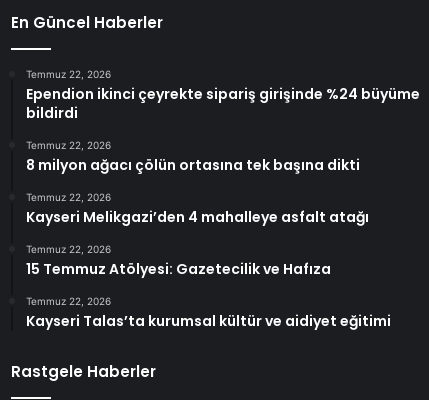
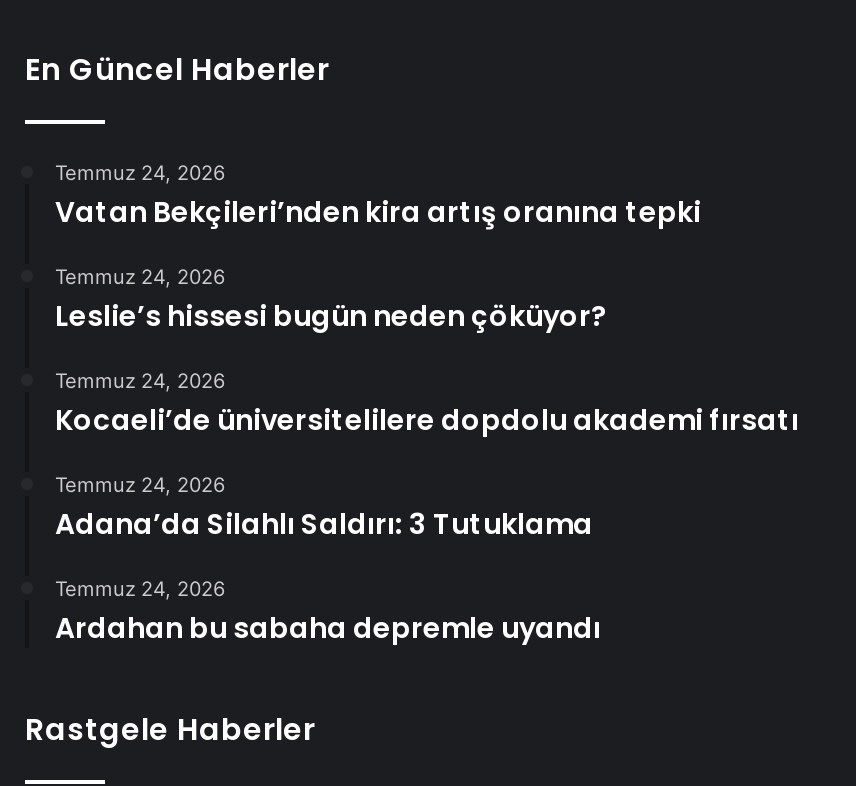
[26,68,420,123] Temmuz 22, 2026 | Ependion ikinci çeyrekte sipariş girişinde %24 büyüme | bildirdi -> [55,160,701,232] Temmuz 24, 2026 | Vatan Bekçileri’nden kira artış oranına tepki
[26,139,360,175] Temmuz 22, 2026 | 8 milyon ağacı çölün ortasına tek başına dikti -> [55,264,607,336] Temmuz 24, 2026 | Leslie’s hissesi bugün neden çöküyor?
[26,191,369,227] Temmuz 22, 2026 | Kayseri Melikgazi’den 4 mahalleye asfalt atağı -> [55,368,799,440] Temmuz 24, 2026 | Kocaeli’de üniversitelilere dopdolu akademi fırsatı
[26,243,331,279] Temmuz 22, 2026 | 15 Temmuz Atölyesi: Gazetecilik ve Hafıza -> [55,472,593,544] Temmuz 24, 2026 | Adana’da Silahlı Saldırı: 3 Tutuklama
[26,295,391,331] Temmuz 22, 2026 | Kayseri Talas’ta kurumsal kültür ve aidiyet eğitimi -> [55,576,601,648] Temmuz 24, 2026 | Ardahan bu sabaha depremle uyandı

